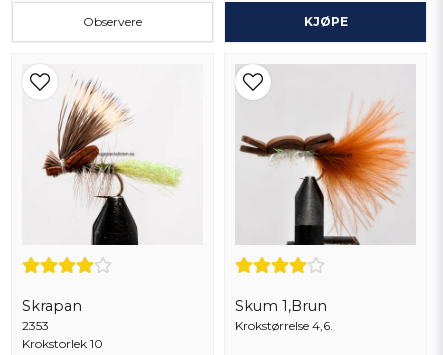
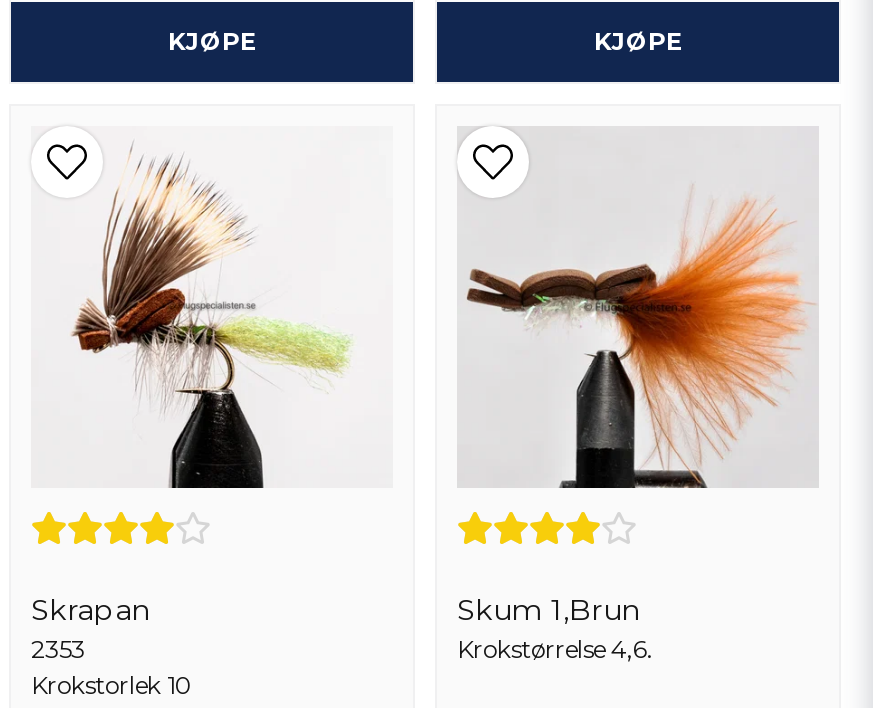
[83,14,142,29] Observere -> [168,25,256,55] KJØPE

